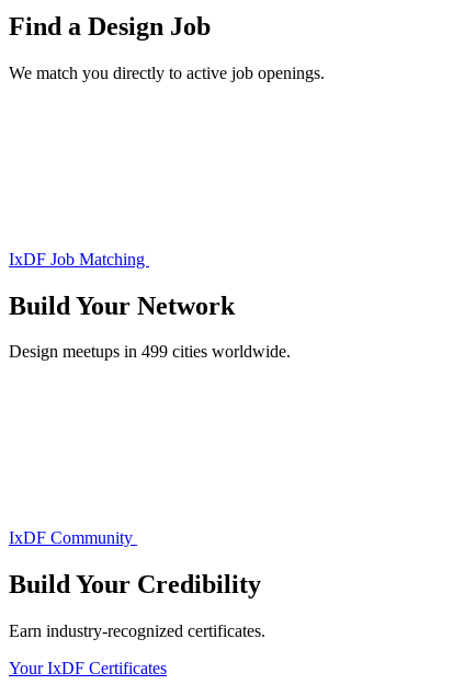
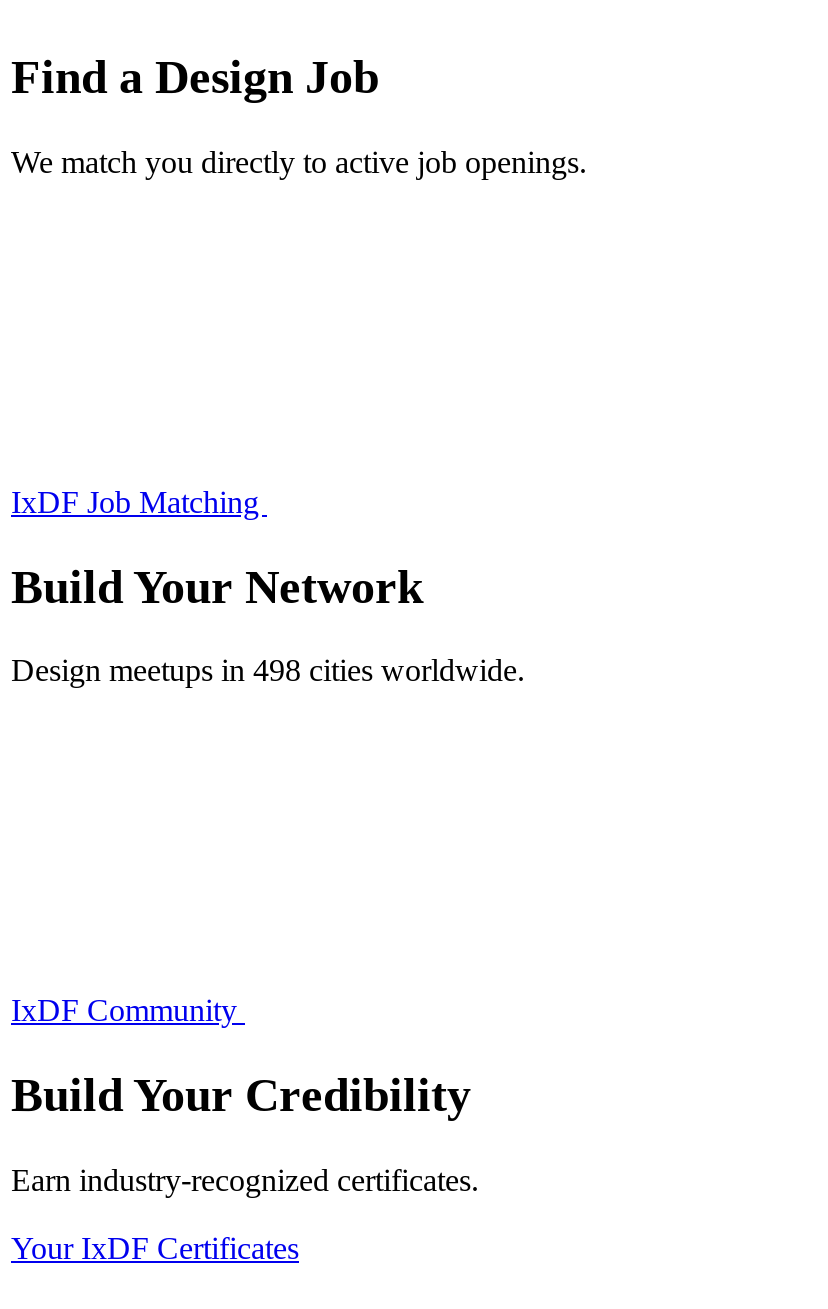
[9,342,291,361] Design meetups in 499 cities worldwide. -> [11,654,525,688] Design meetups in 498 cities worldwide.

